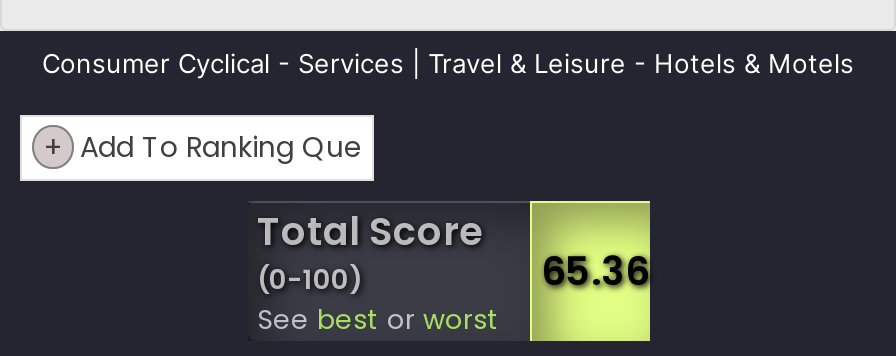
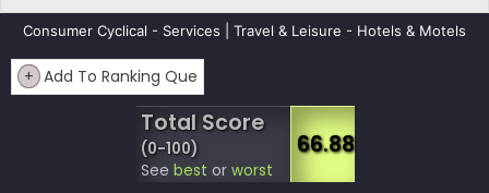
[541,245,649,299] 65.36 -> [296,130,354,159] 66.88

